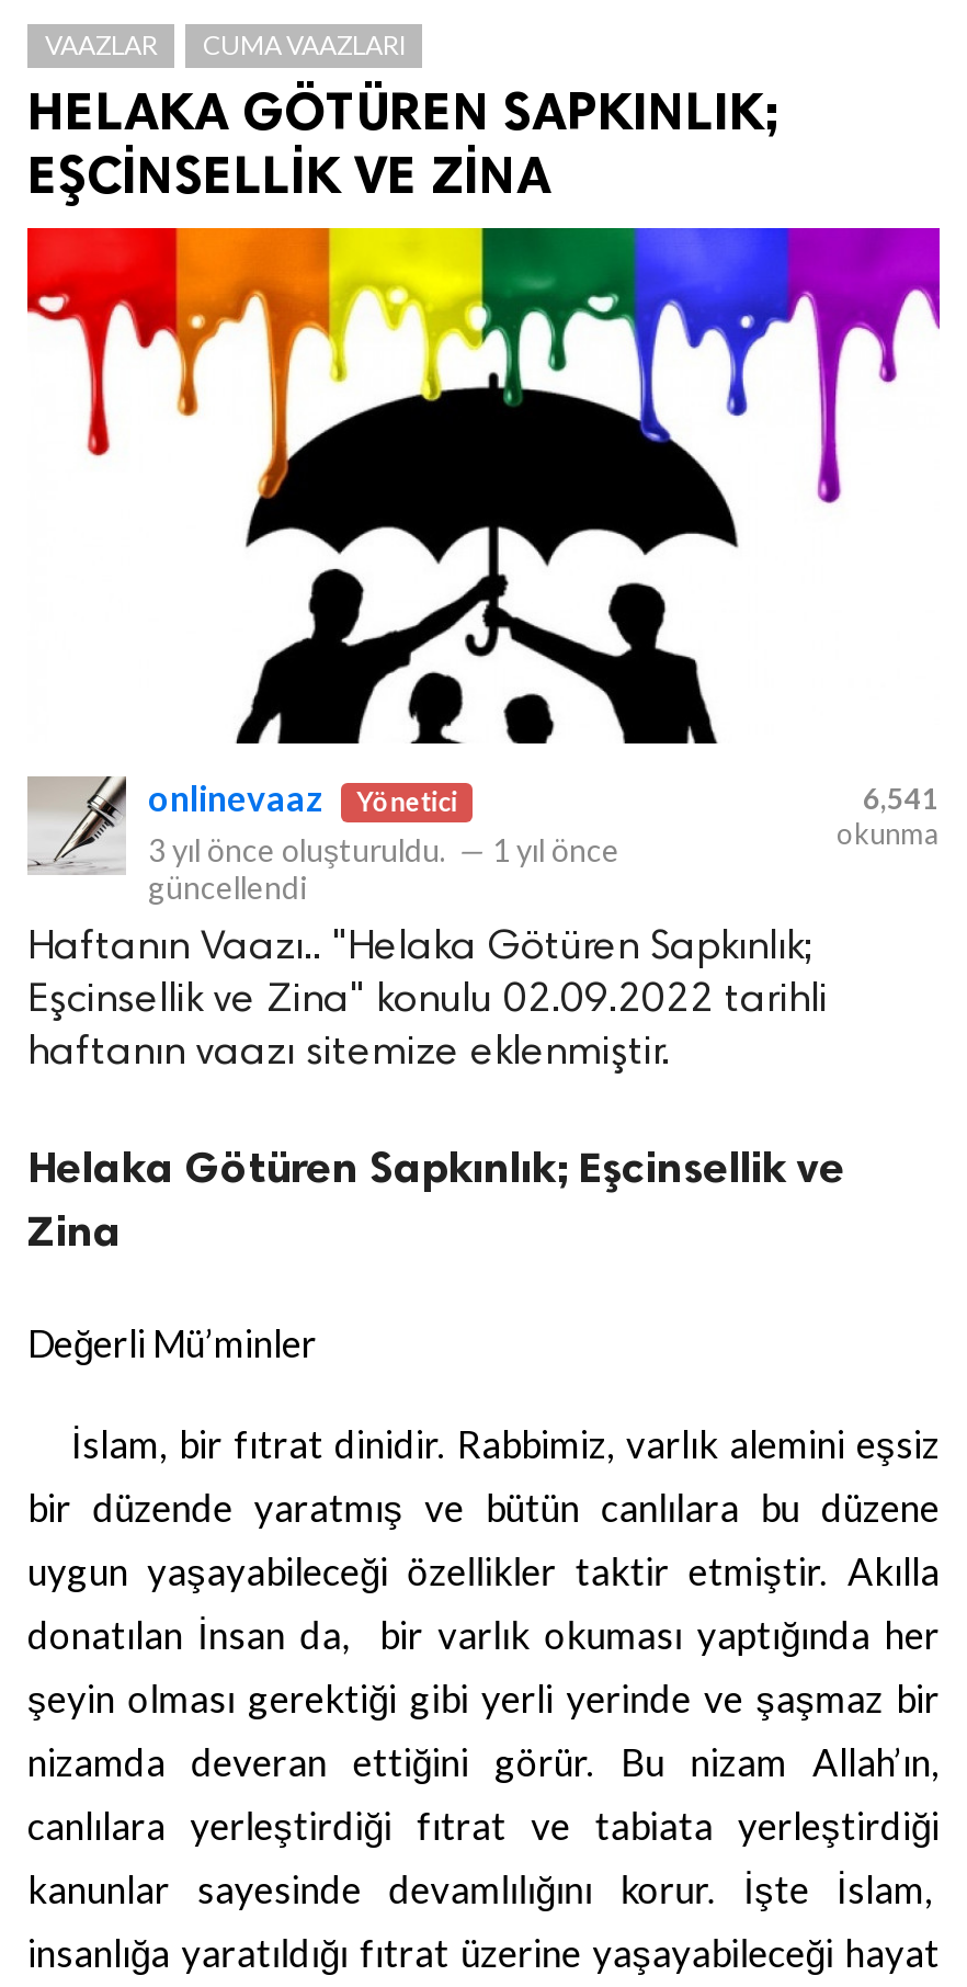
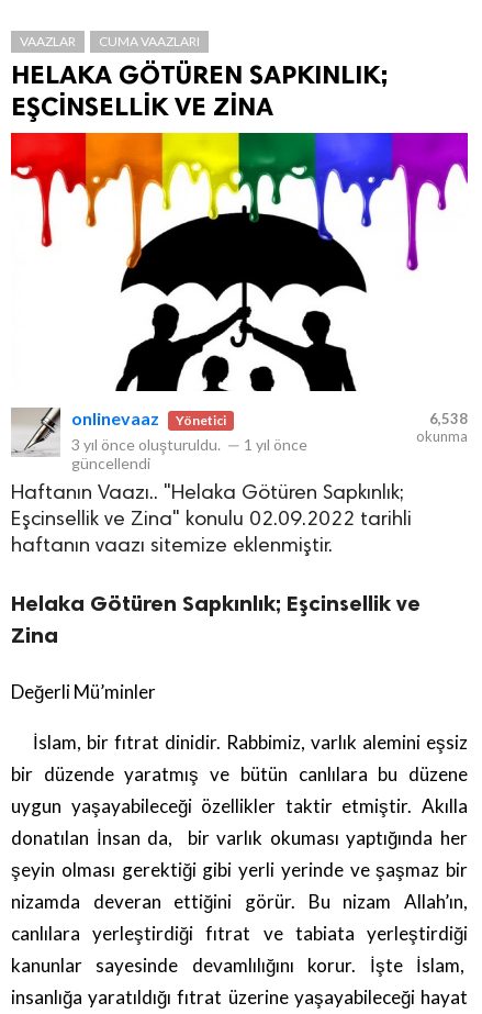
[863,780,940,815] 6,541 -> [429,409,468,427] 6,538

